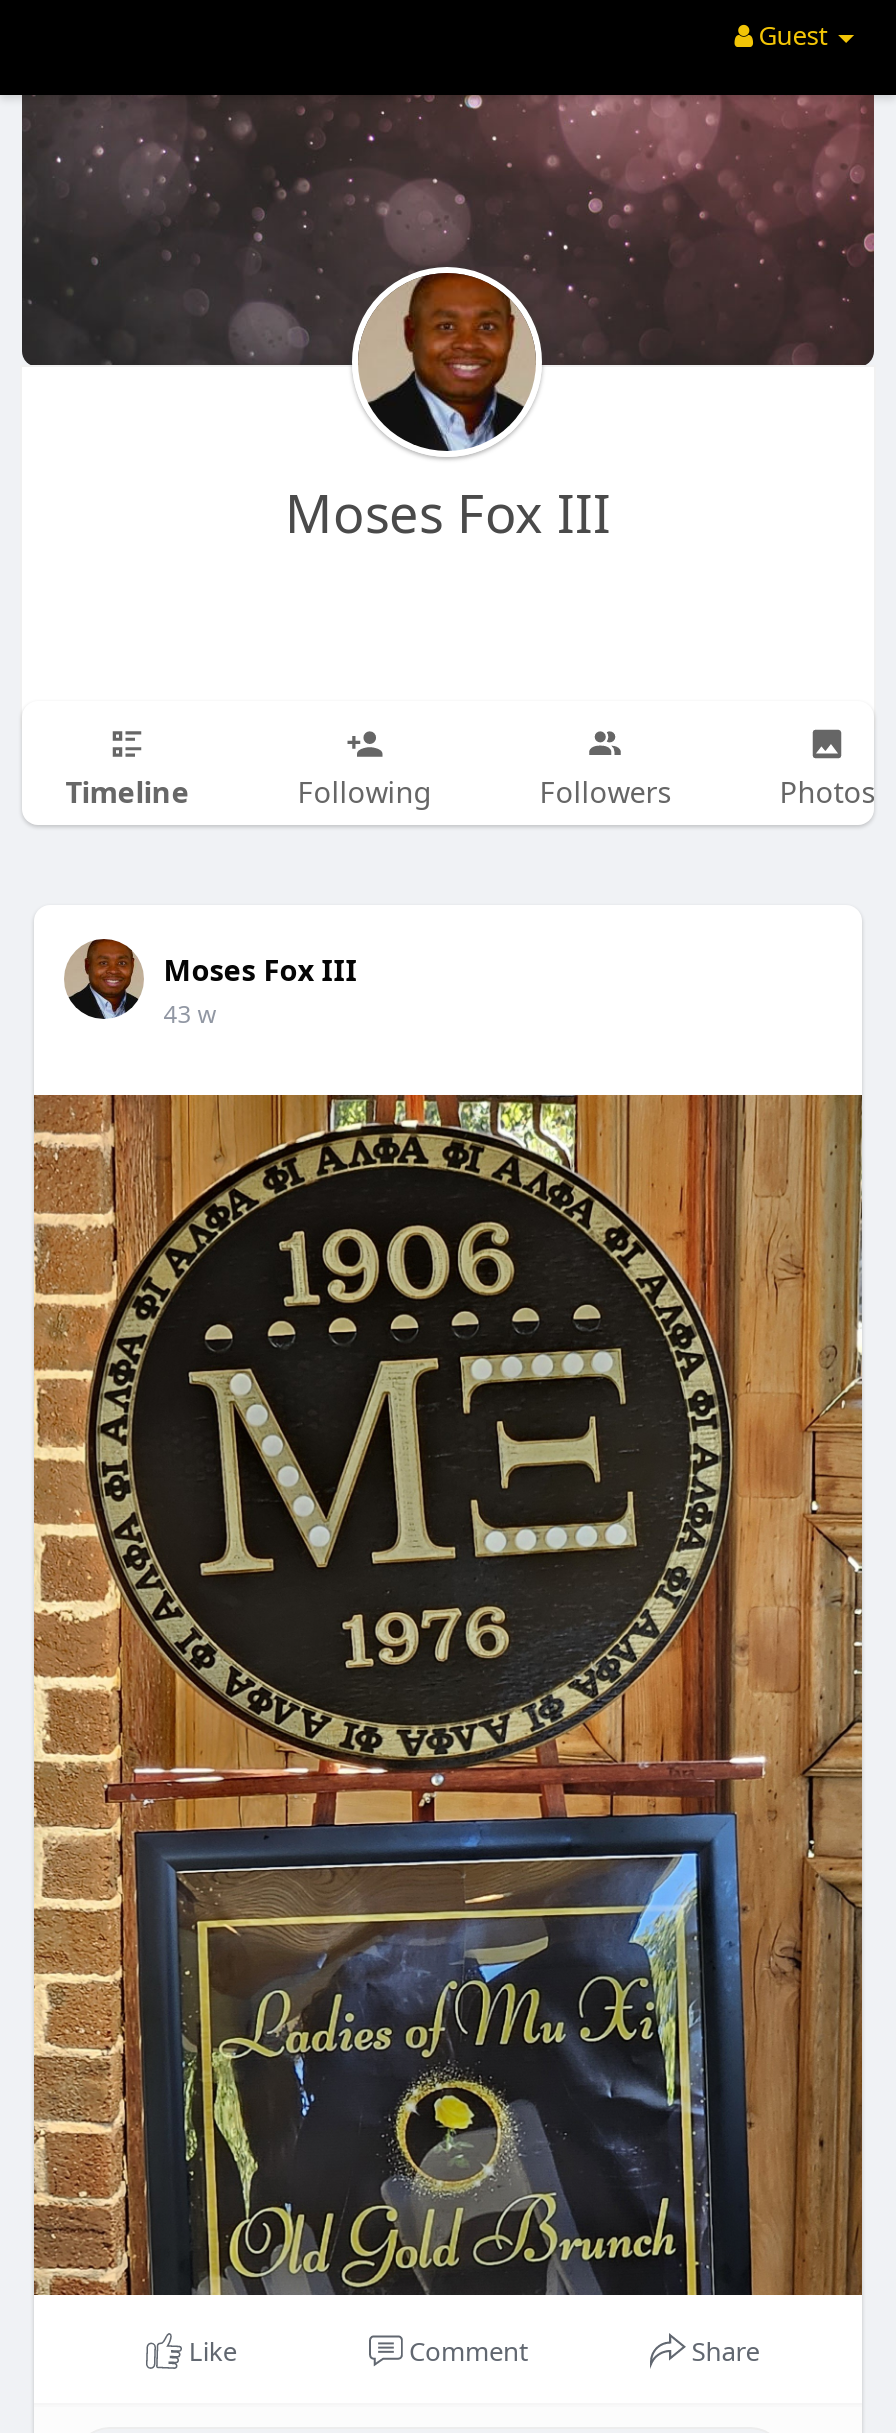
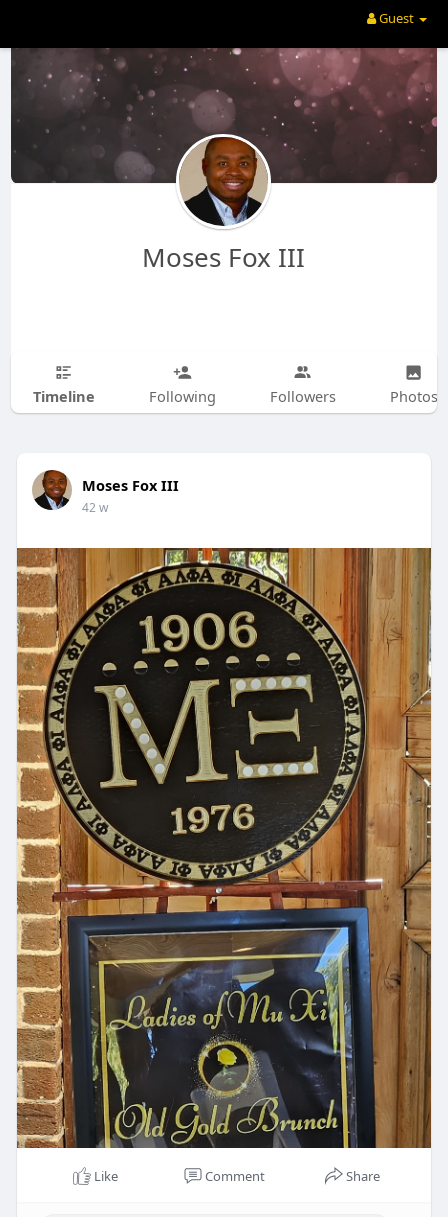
[163,998,215,1032] 43 w -> [82,499,108,516] 42 w

